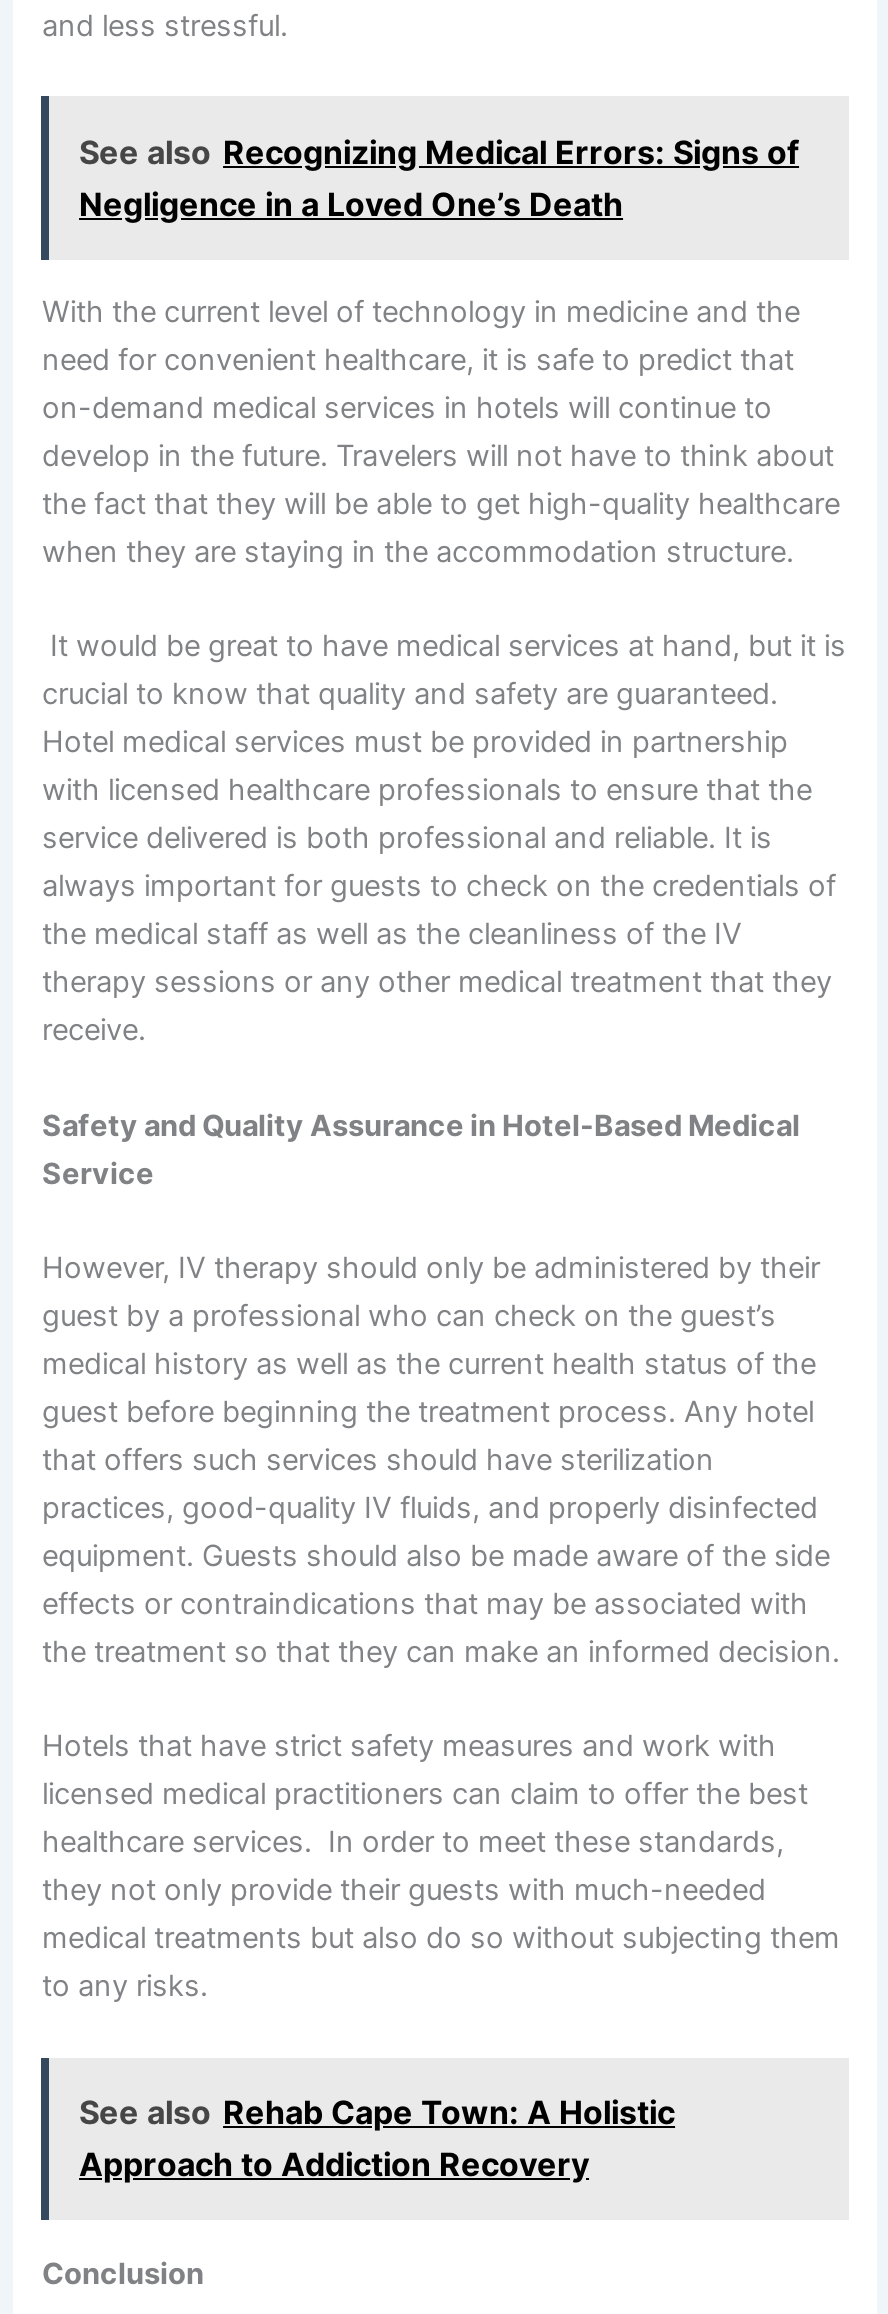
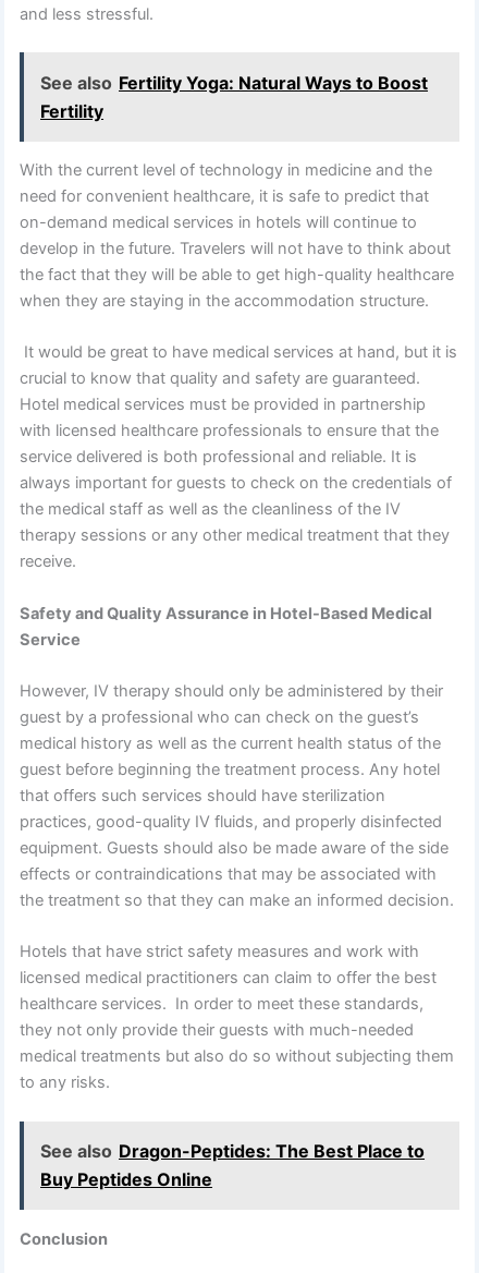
[79,132,799,224] See also Recognizing Medical Errors: Signs of | Negligence in a Loved One’s Death -> [40,72,428,122] See also Fertility Yoga: Natural Ways to Boost | Fertility
[79,2093,675,2185] See also Rehab Cape Town: A Holistic | Approach to Addiction Recovery -> [40,1140,425,1191] See also Dragon-Peptides: The Best Place to | Buy Peptides Online

